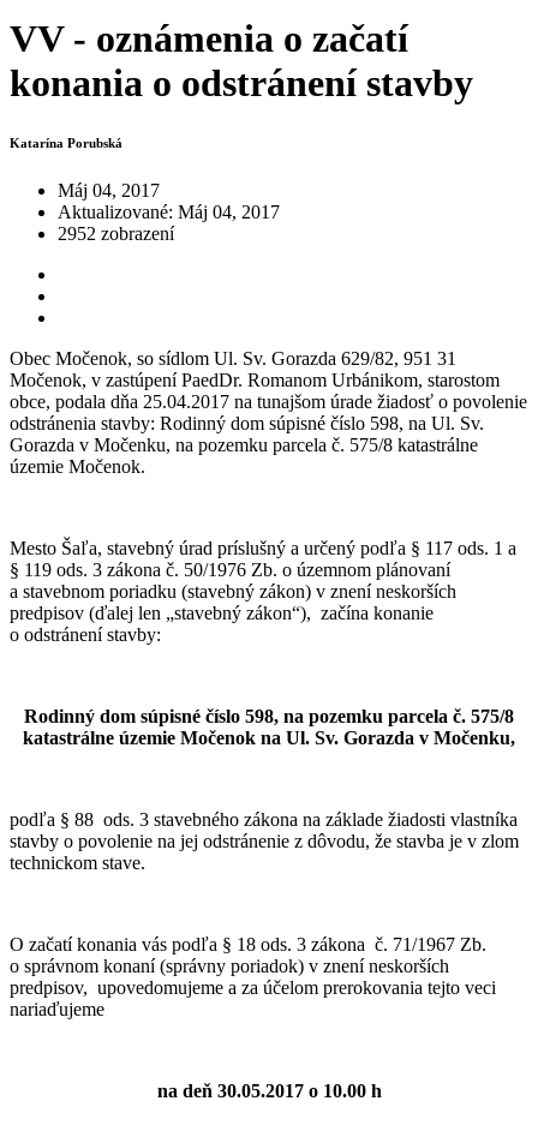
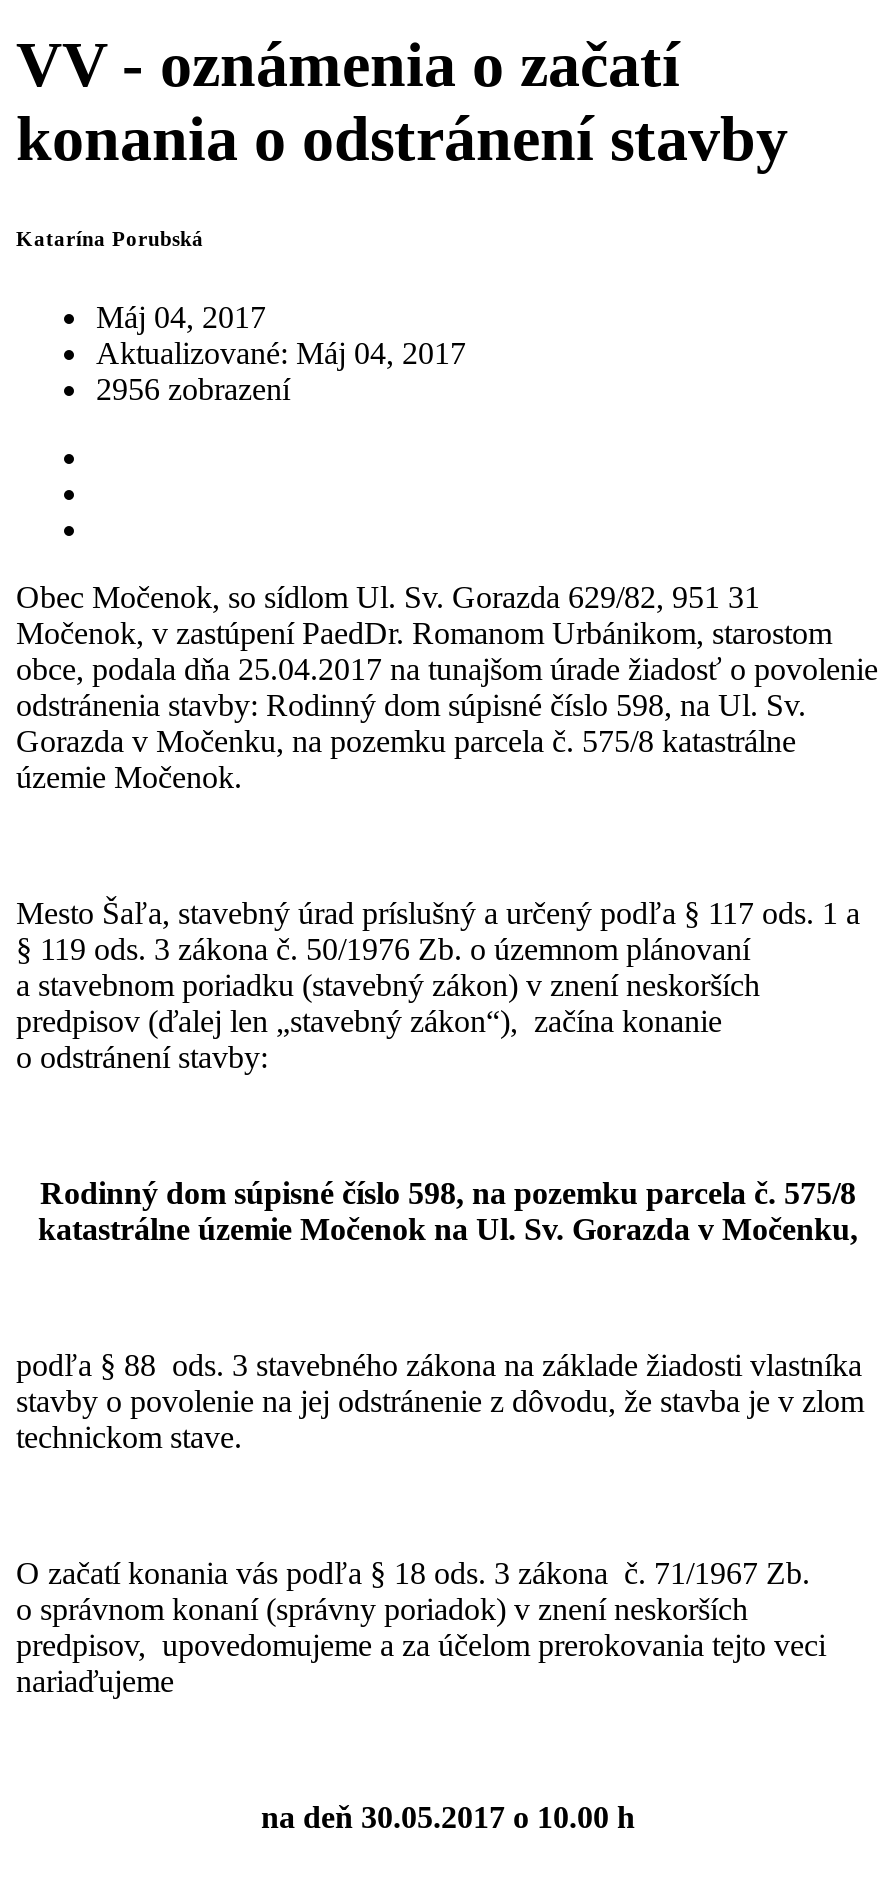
[58,224,174,244] 2952 zobrazení -> [96,373,290,407] 2956 zobrazení

